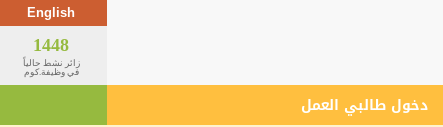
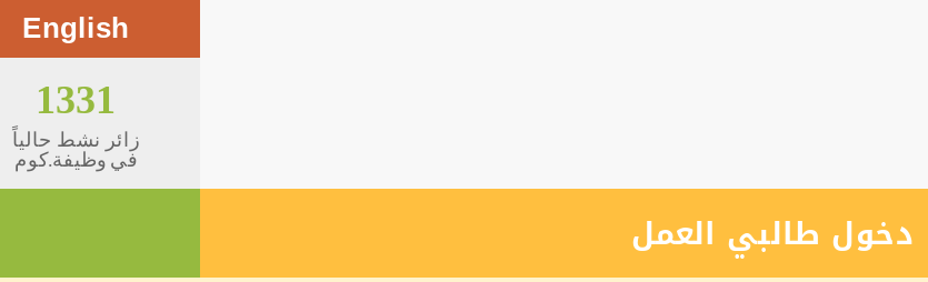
[33,35,69,55] 1448 -> [36,78,116,122] 1331

